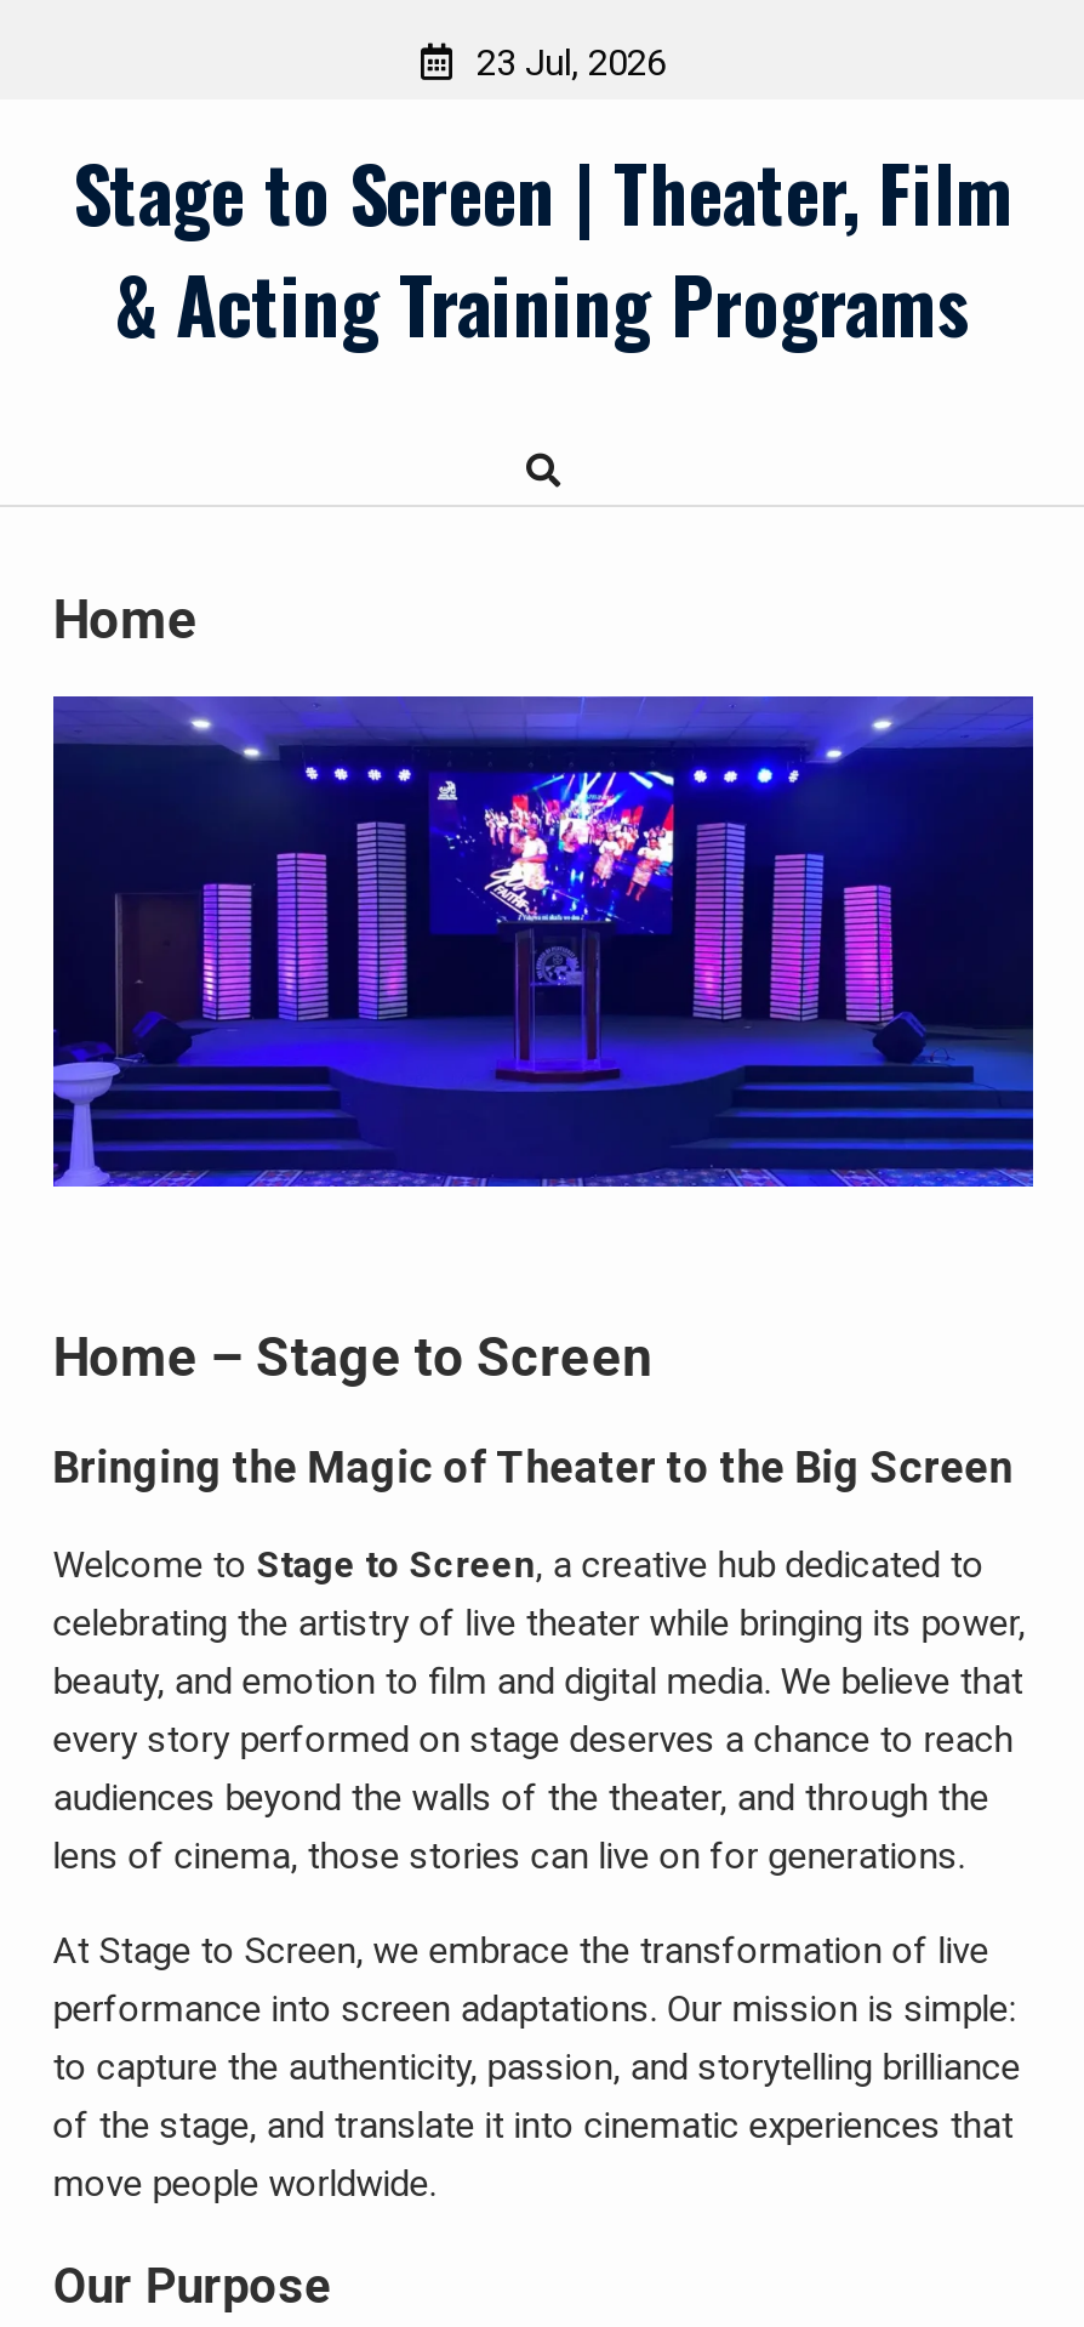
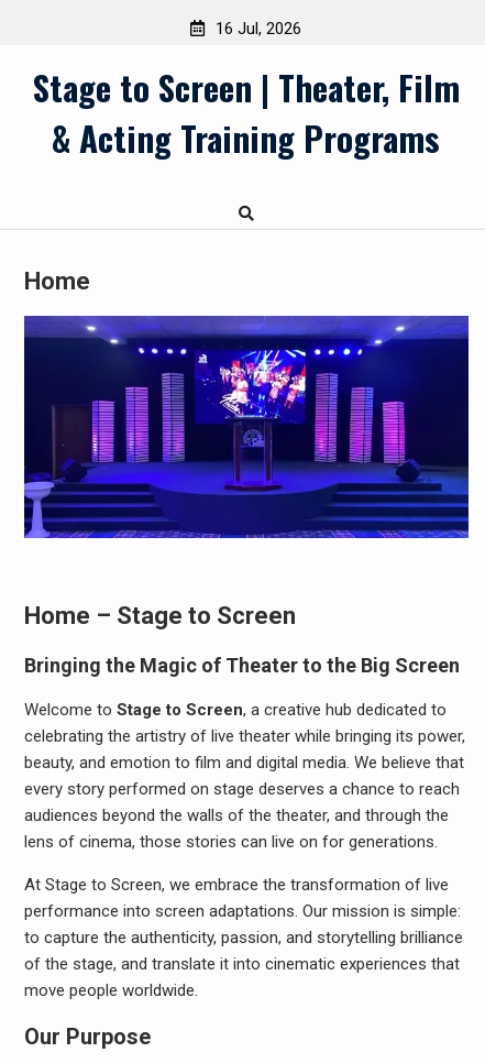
[477,41,666,85] 23 Jul, 2026 -> [216,19,302,39] 16 Jul, 2026

